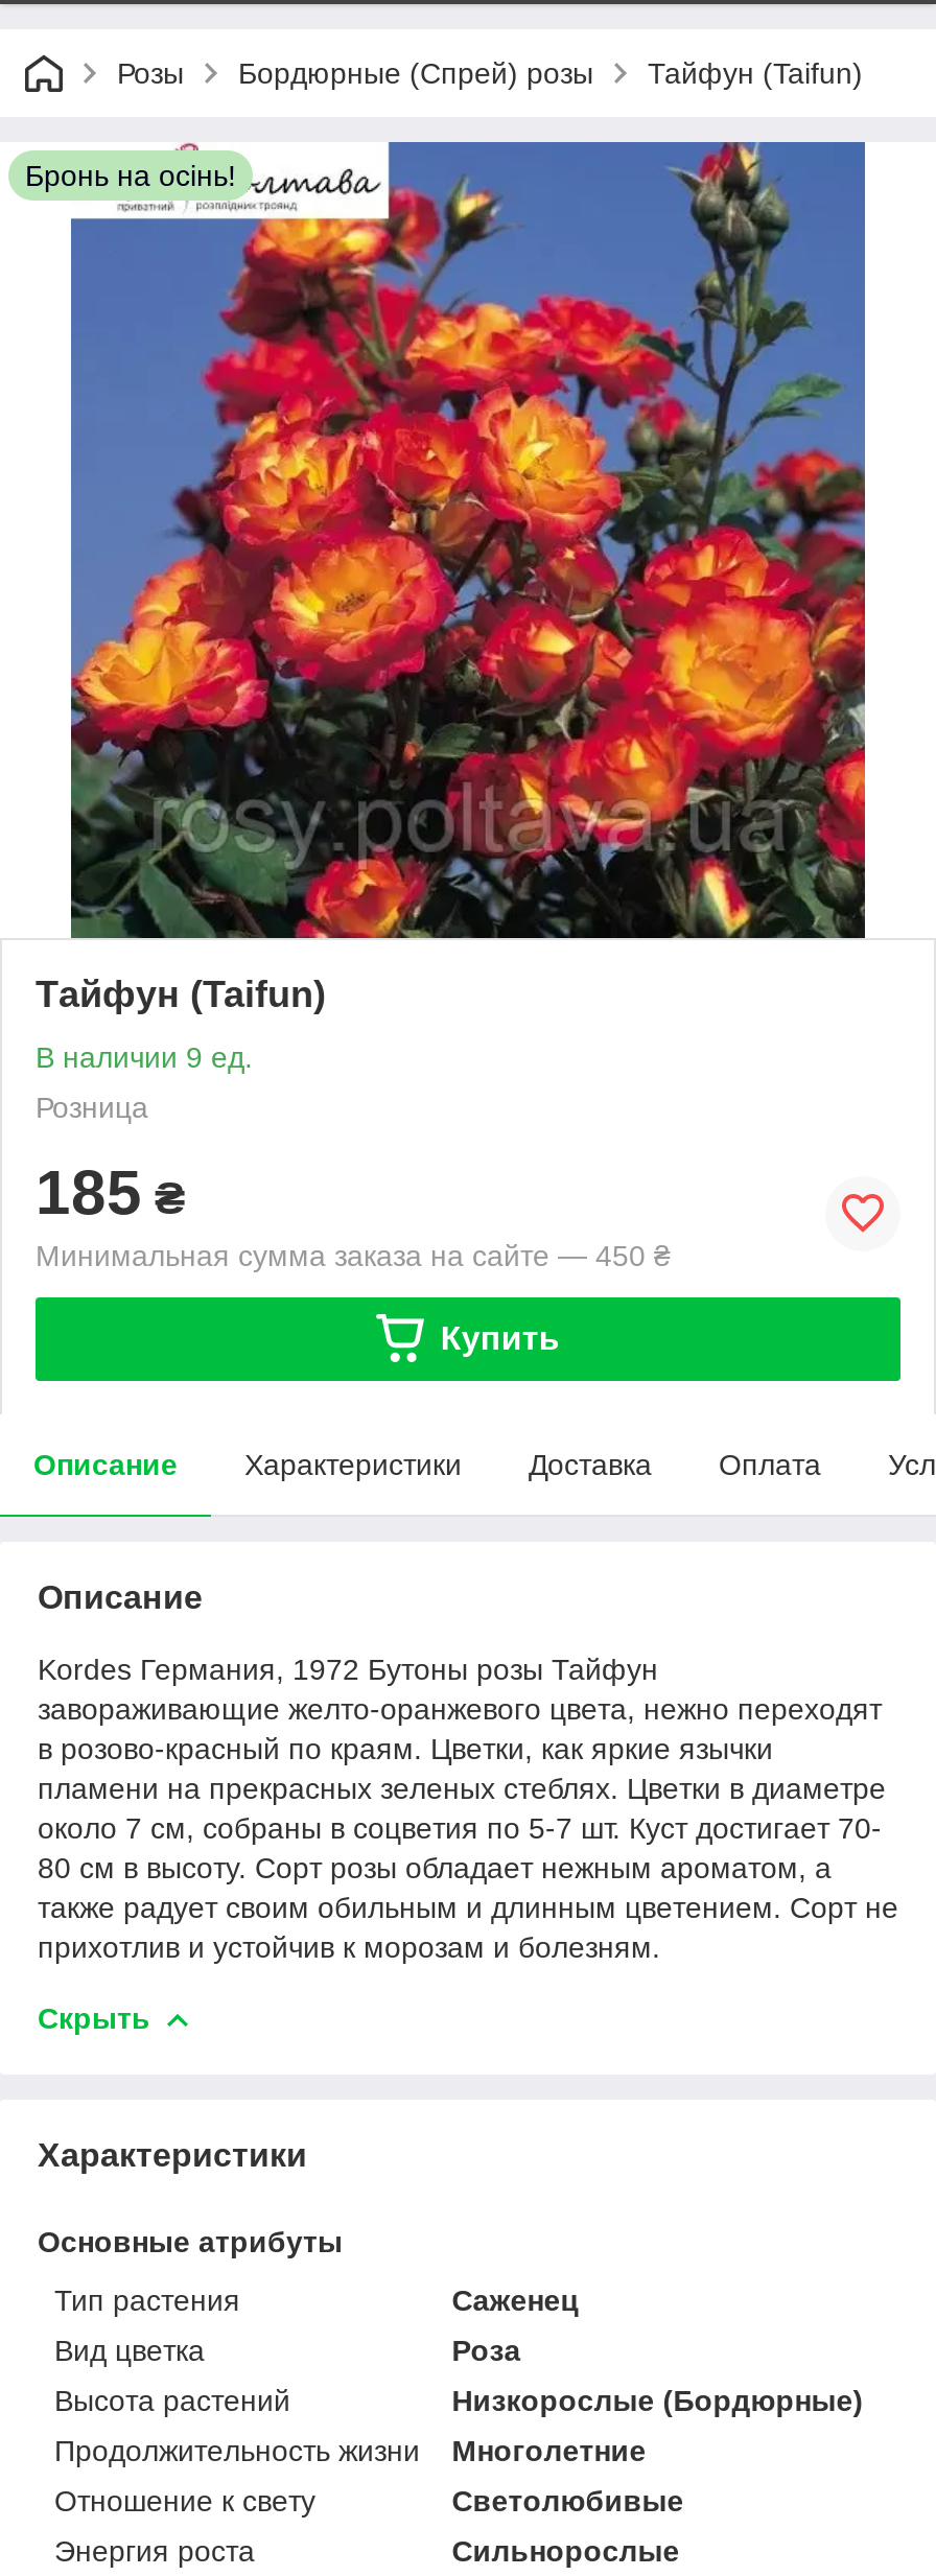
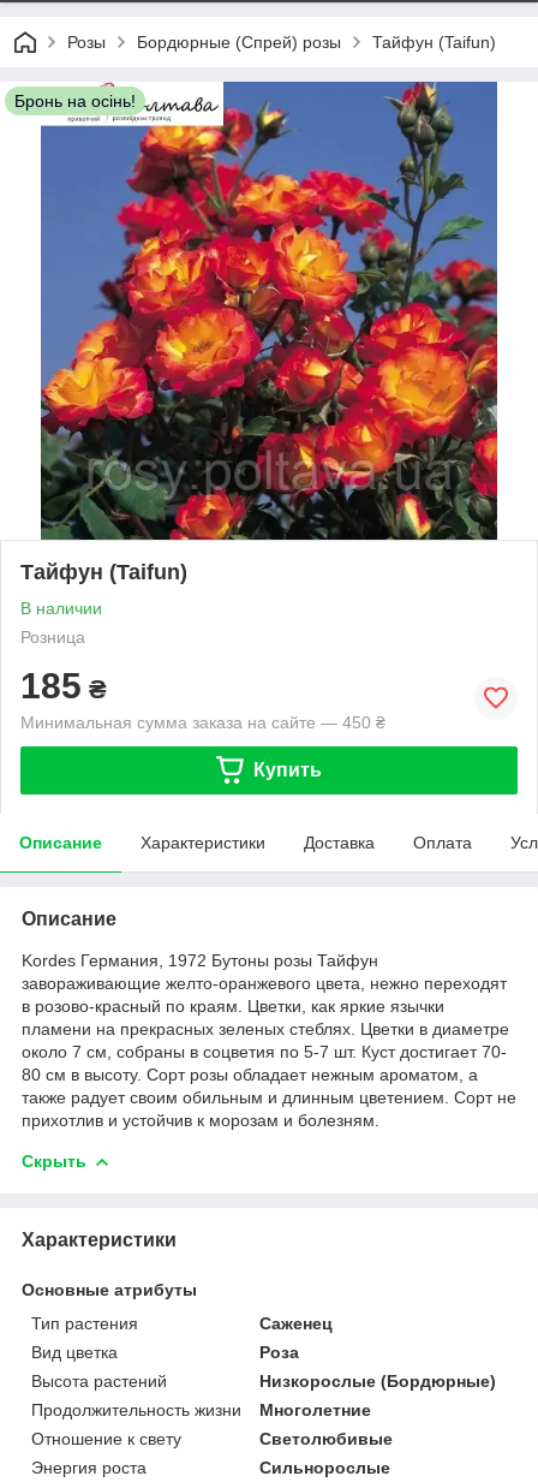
[36,1040,253,1073] В наличии 9 ед. -> [20,598,102,618] В наличии

